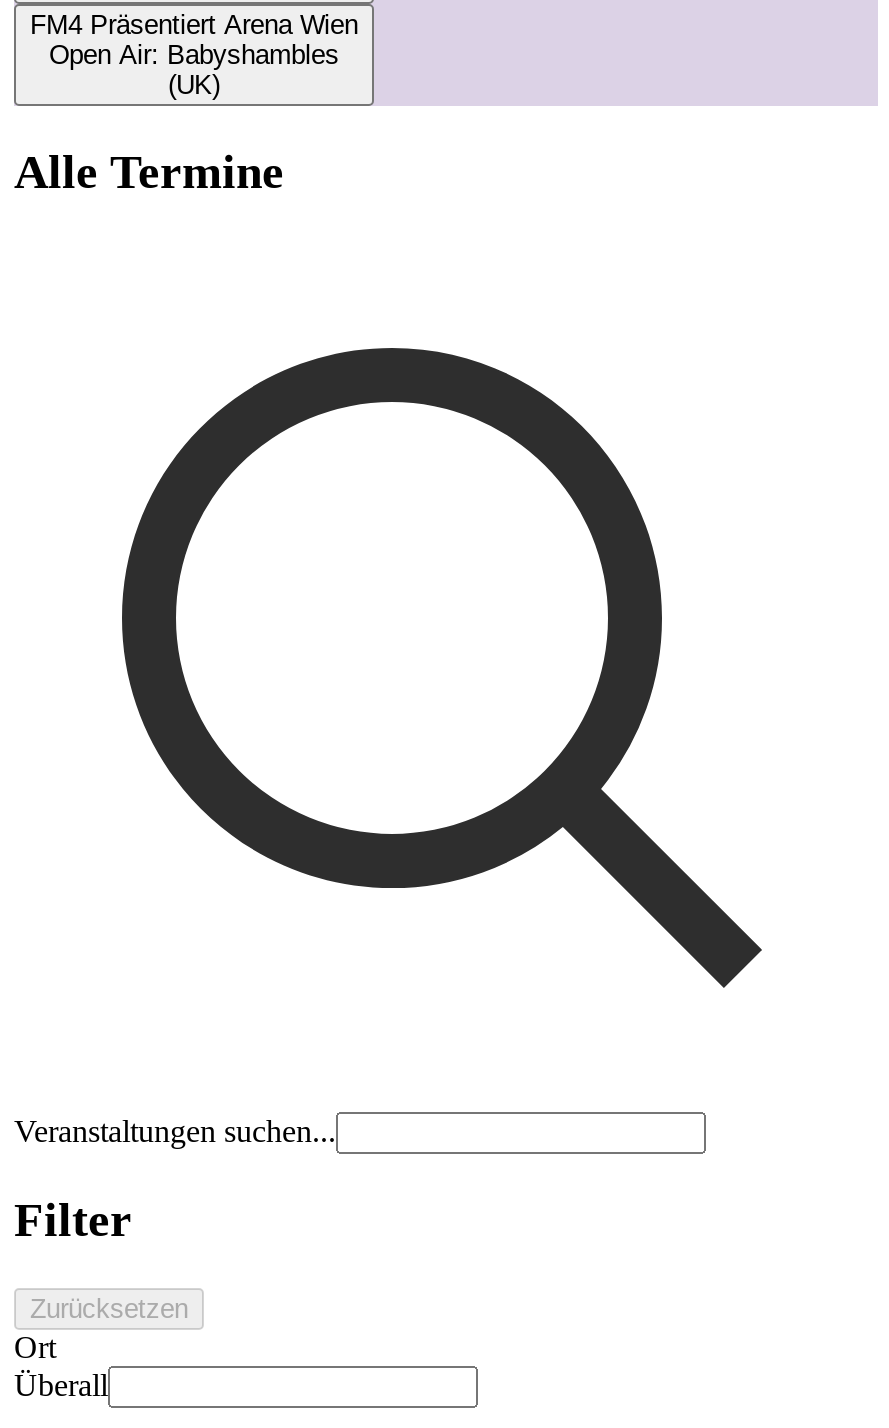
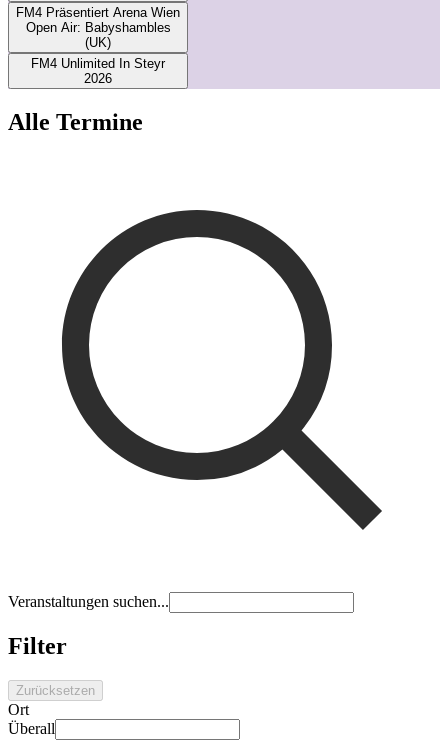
none -> [31,56,165,86] FM4 Unlimited In Steyr | 2026

